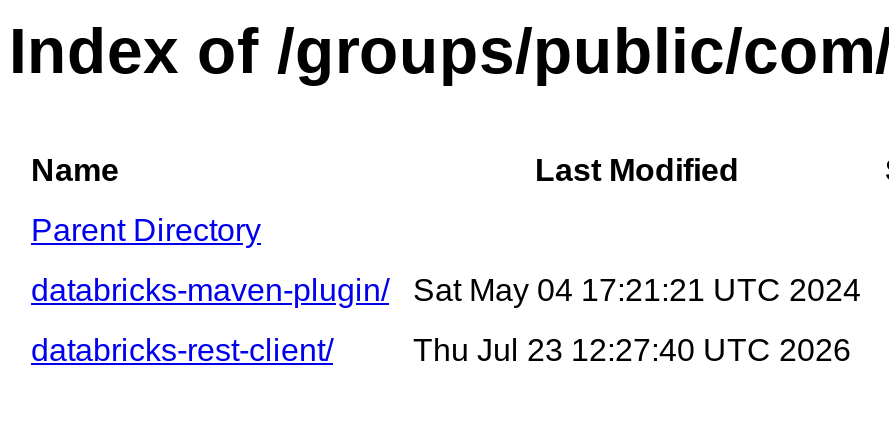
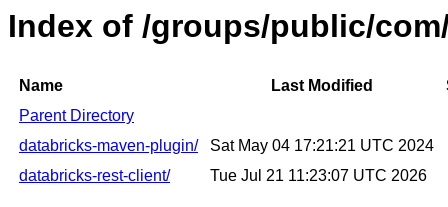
[413,334,851,368] Thu Jul 23 12:27:40 UTC 2026 -> [210,167,427,184] Tue Jul 21 11:23:07 UTC 2026

